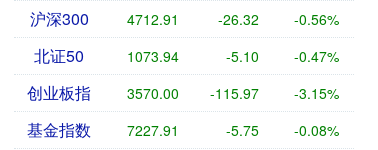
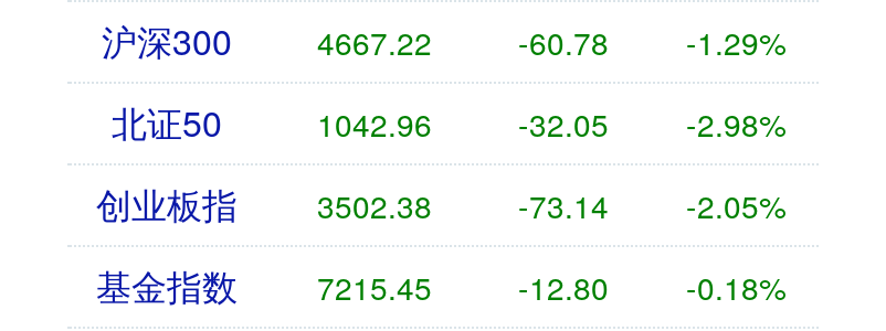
[127,9,179,29] 4712.91 -> [317,20,432,64] 4667.22
[218,9,259,29] -26.32 -> [518,20,609,64] -60.78
[294,9,339,29] -0.56% -> [686,20,785,64] -1.29%
[127,46,179,66] 1073.94 -> [317,102,432,146] 1042.96
[226,46,259,66] -5.10 -> [518,102,609,146] -32.05
[294,46,339,66] -0.47% -> [686,102,785,146] -2.98%
[127,83,179,103] 3570.00 -> [317,183,432,227] 3502.38
[210,83,259,103] -115.97 -> [518,183,609,227] -73.14
[294,83,339,103] -3.15% -> [686,183,785,227] -2.05%
[127,120,179,140] 7227.91 -> [317,265,432,309] 7215.45
[226,120,259,140] -5.75 -> [518,265,609,309] -12.80
[294,120,339,140] -0.08% -> [686,265,785,309] -0.18%

